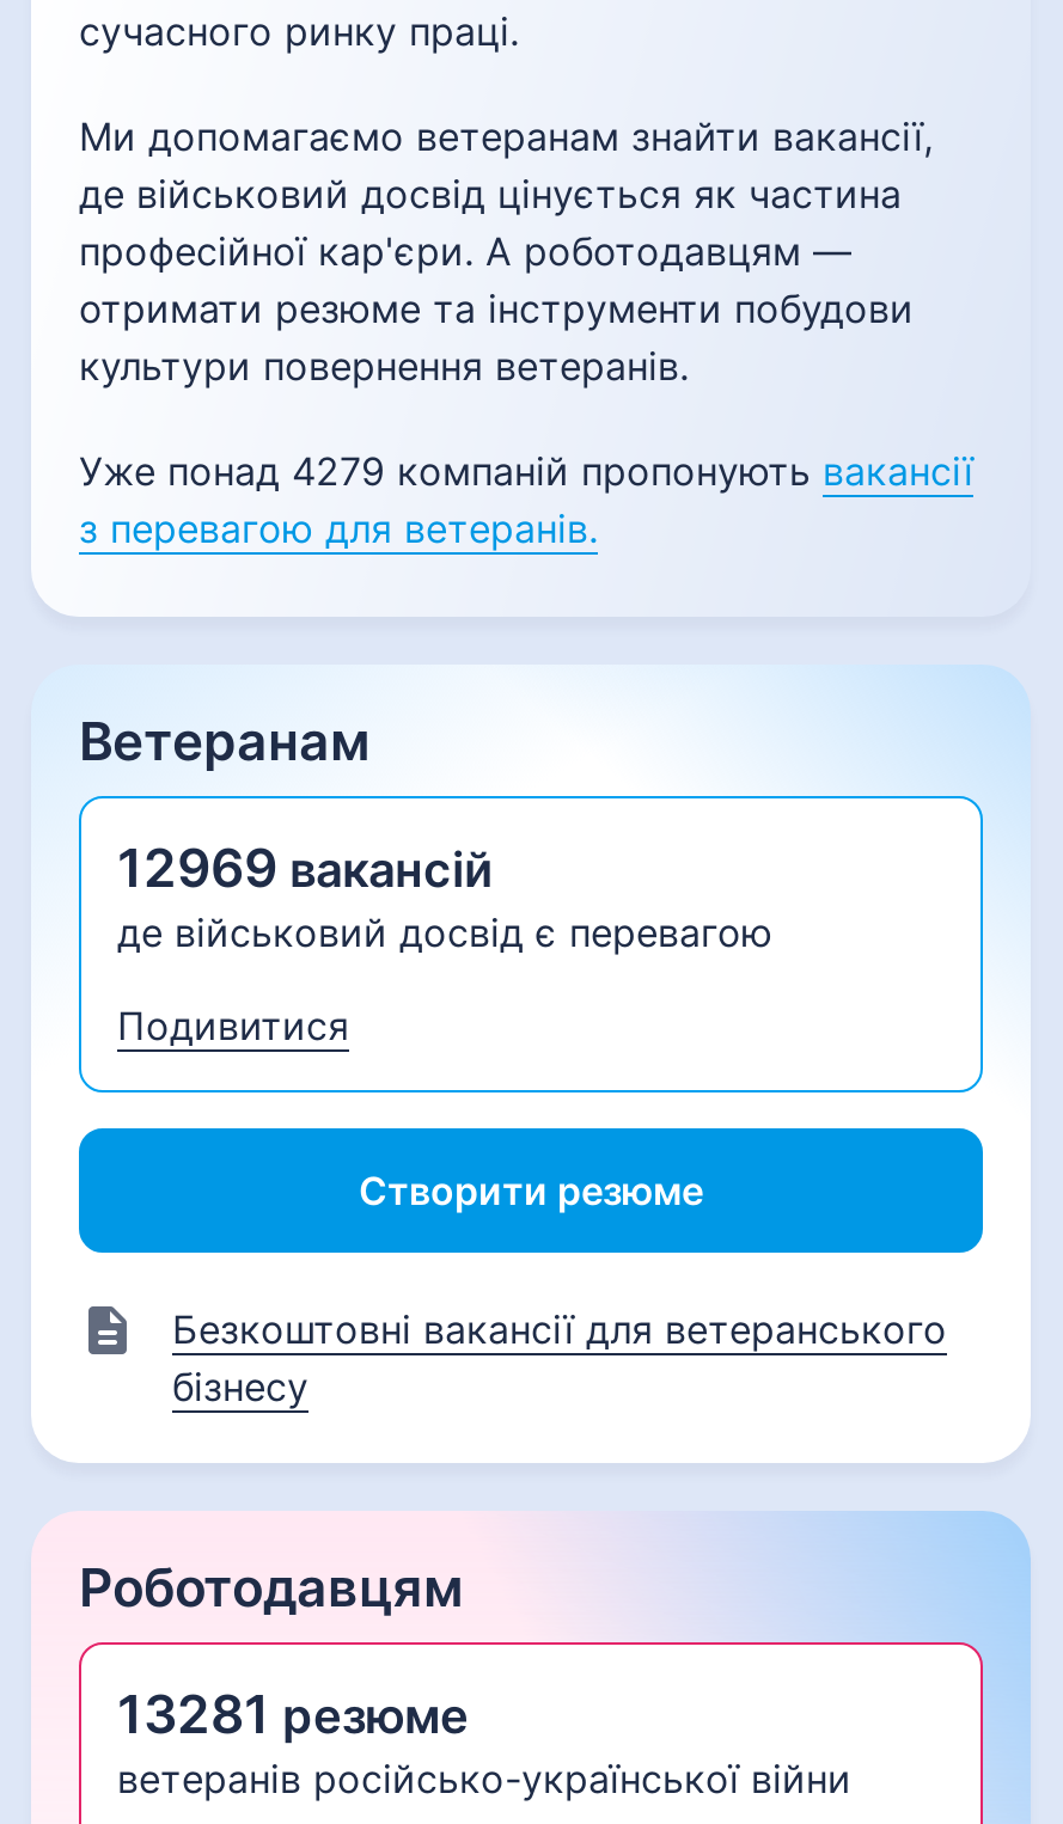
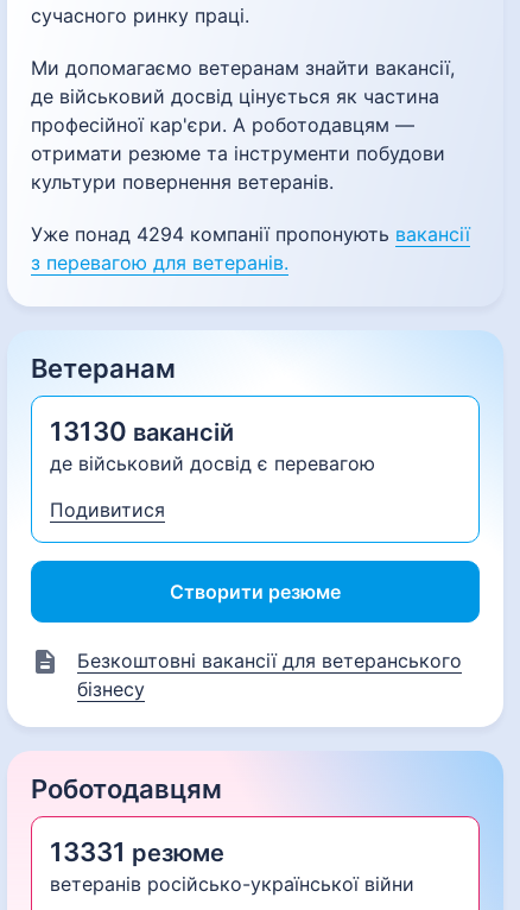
[79,447,973,495] Уже понад 4279 компаній пропонують вакансії -> [31,222,470,246] Уже понад 4294 компанії пропонують вакансії
[117,837,493,899] 12969 вакансій -> [50,416,234,447] 13130 вакансій
[117,1683,469,1745] 13281 резюме -> [50,836,224,867] 13331 резюме

